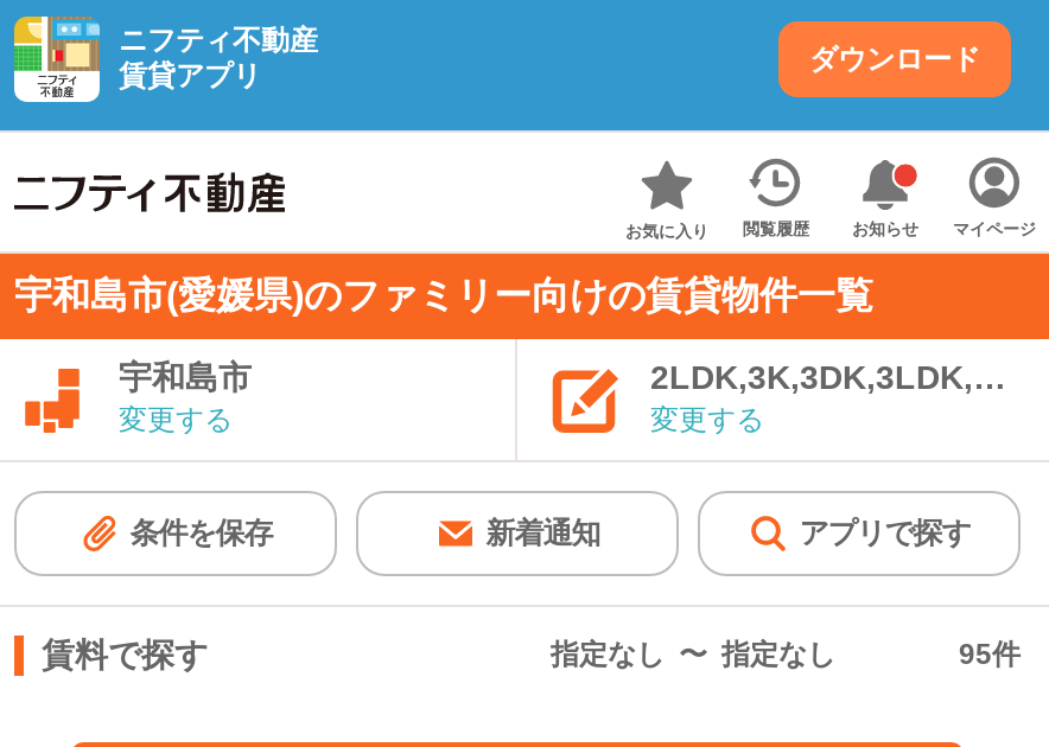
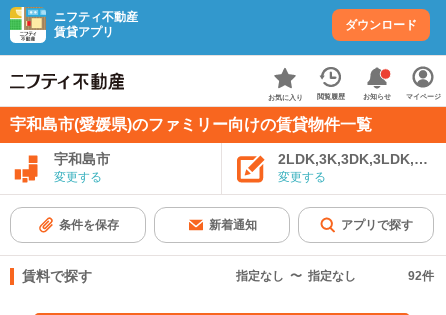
[959,638,1021,671] 95件 -> [408,269,434,283] 92件

